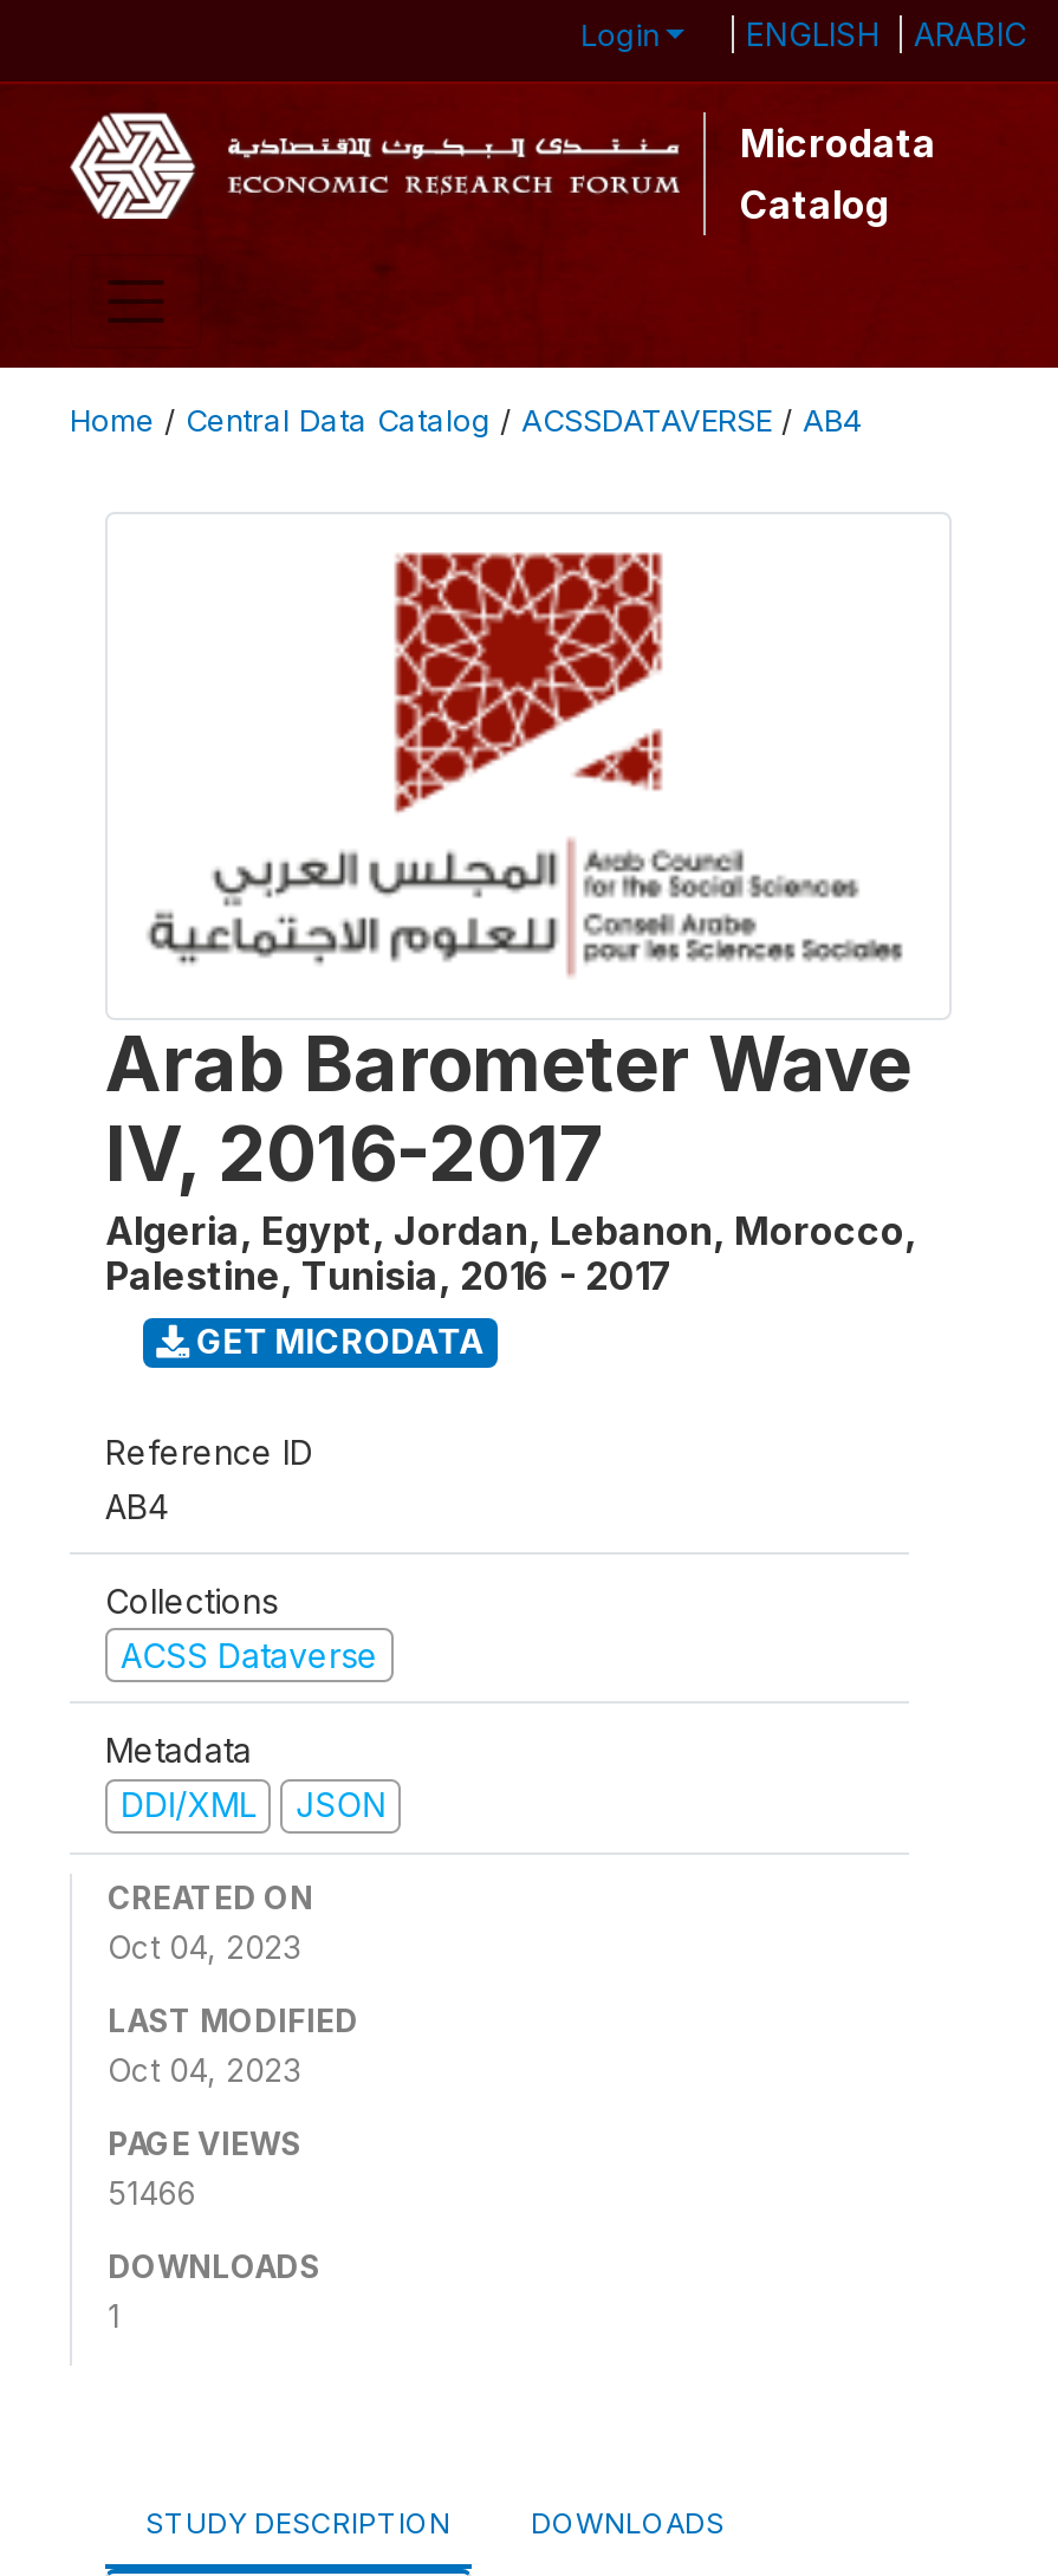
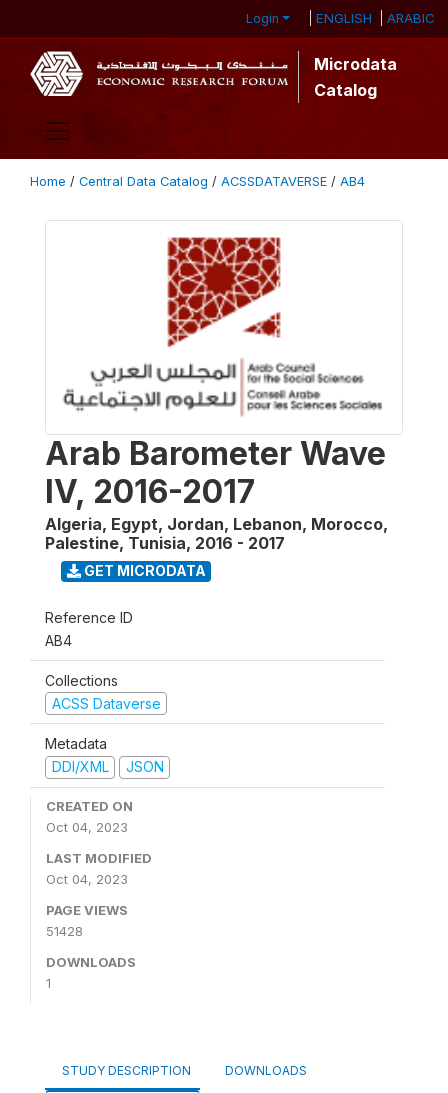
[108,2174,195,2211] 51466 -> [46,923,83,939] 51428

